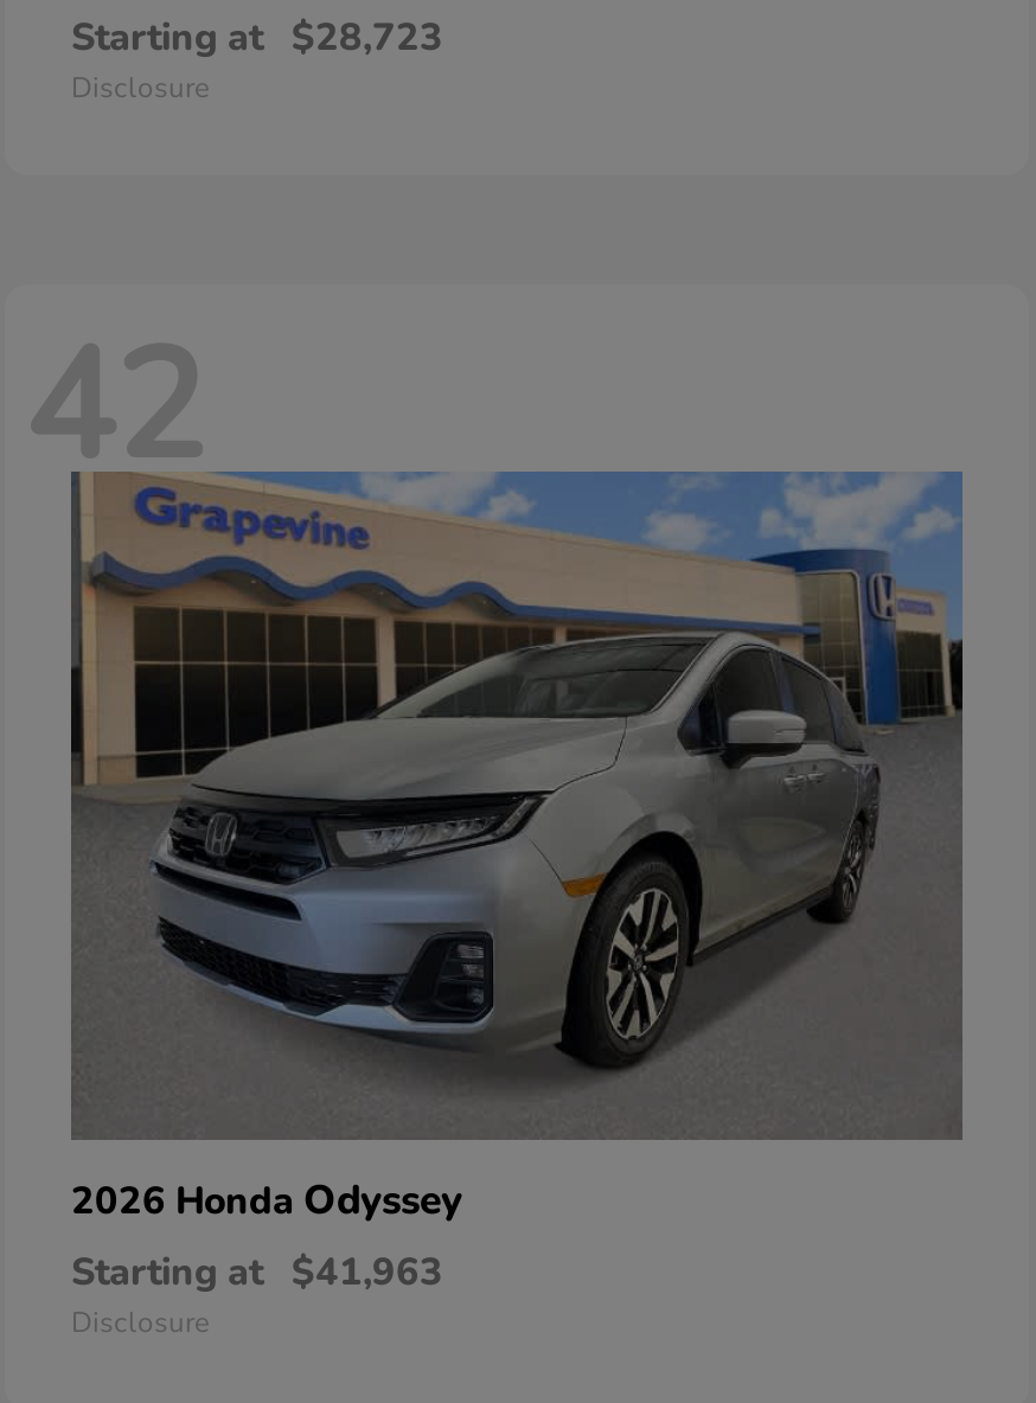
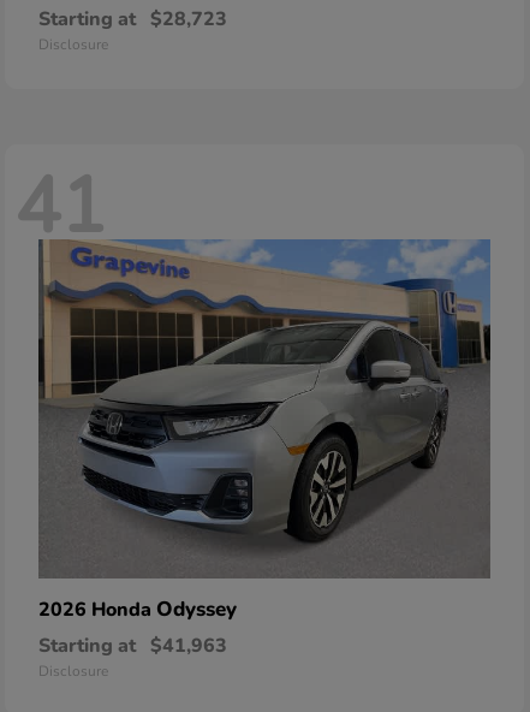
[24,304,204,512] 42 -> [14,154,106,260] 41

